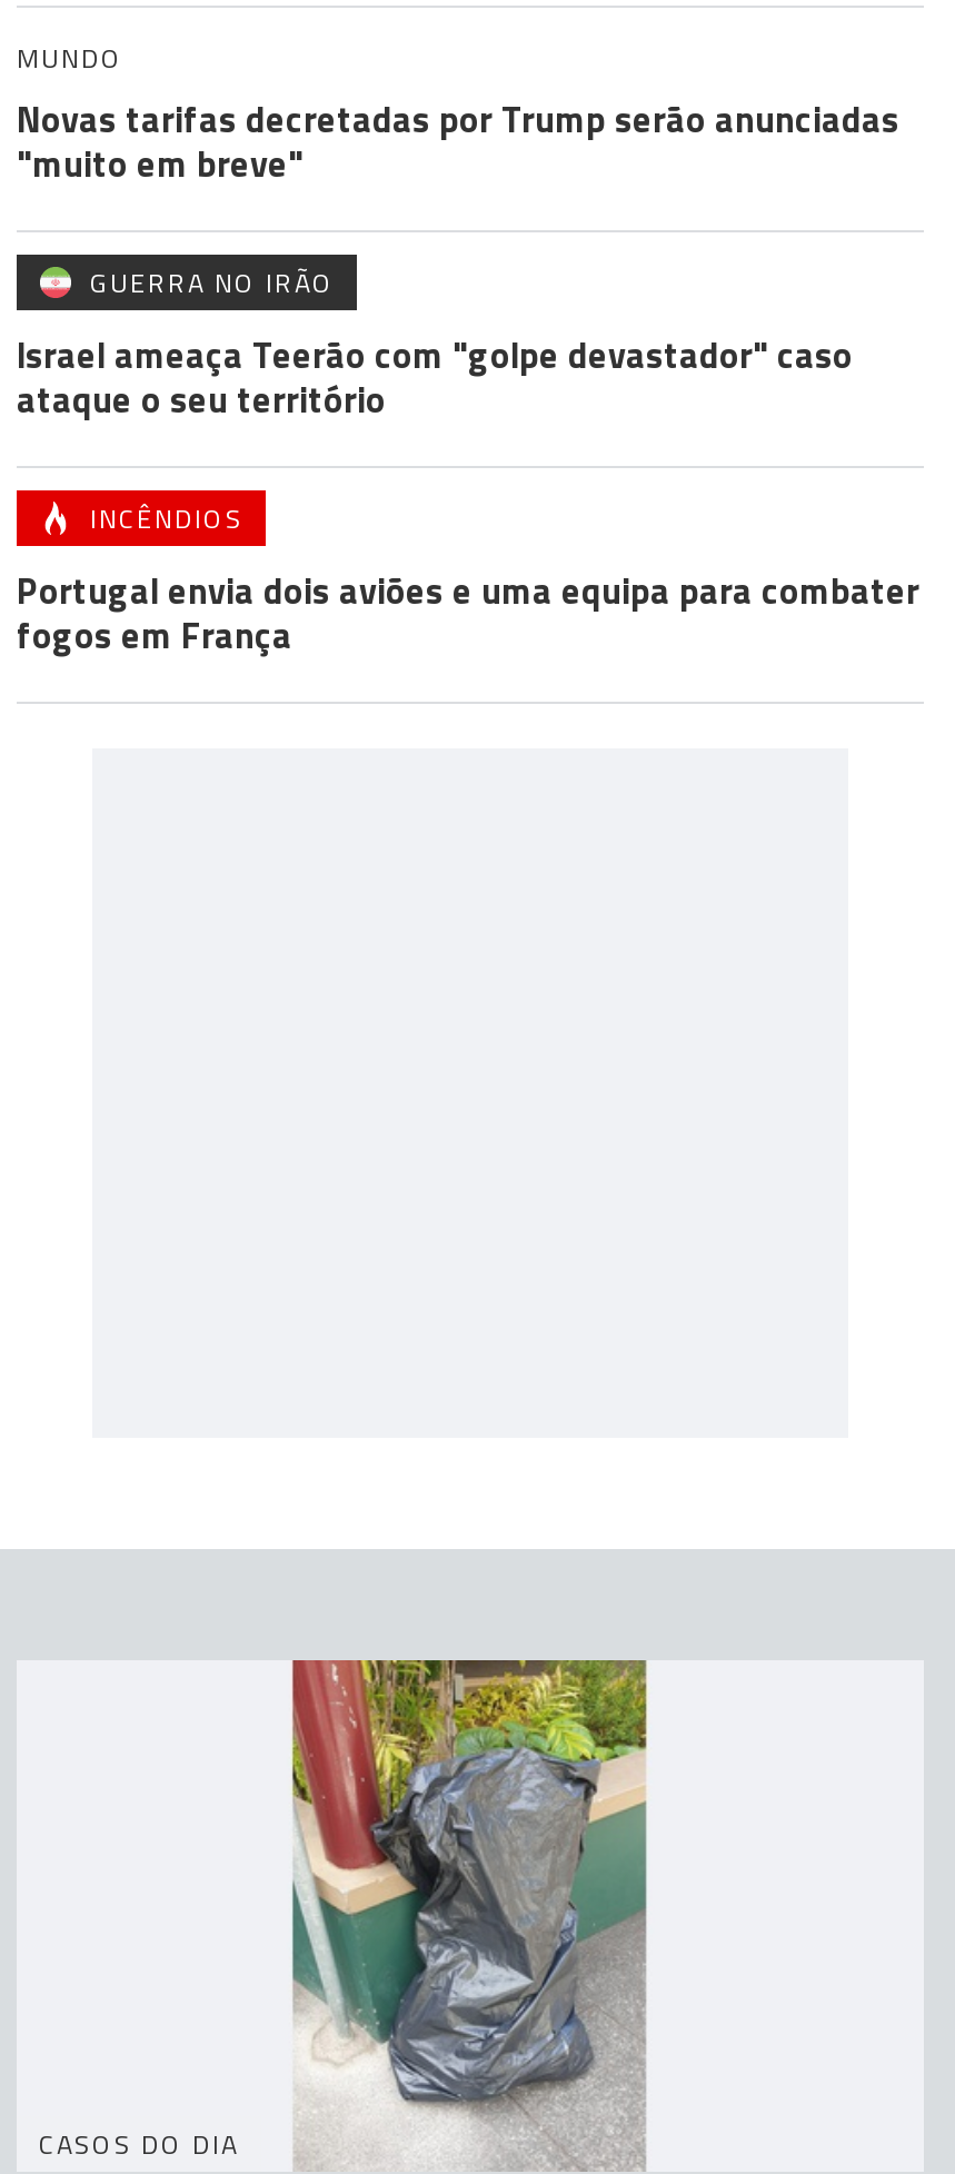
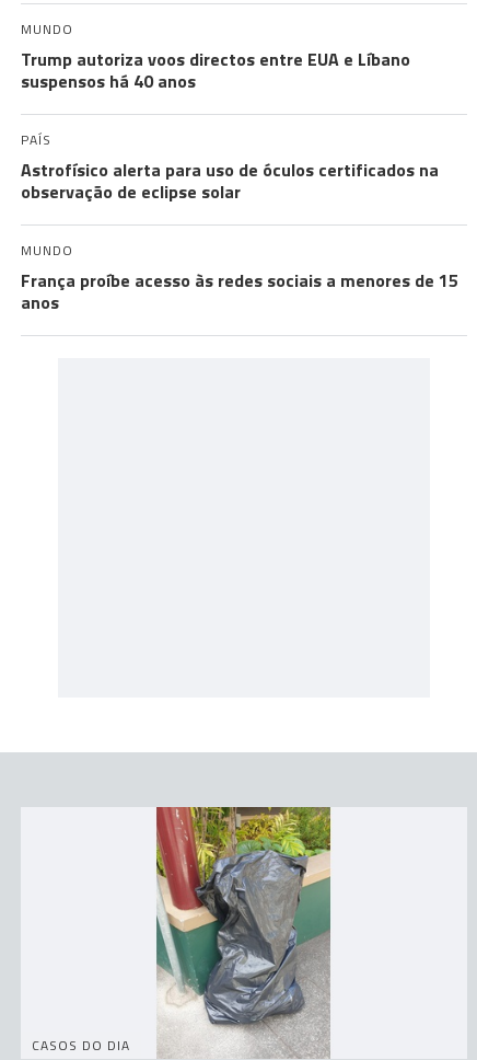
[17,92,919,662] Novas tarifas decretadas por Trump serão anunciadas | "muito em breve" | GUERRA NO IRÃO | Israel ameaça Teerão com "golpe devastador" caso | ataque o seu território | INCÊNDIOS | Portugal envia dois aviões e uma equipa para combater | fogos em França -> [21,46,458,315] Trump autoriza voos directos entre EUA e Líbano | suspensos há 40 anos | PAÍS | Astrofísico alerta para uso de óculos certificados na | observação de eclipse solar | MUNDO | França proíbe acesso às redes sociais a menores de 15 | anos

